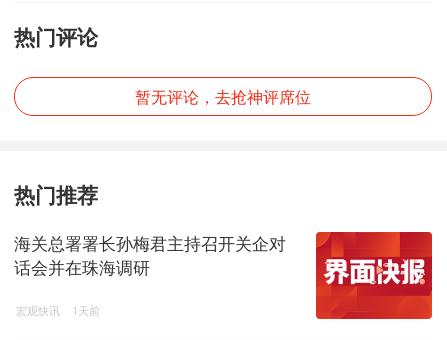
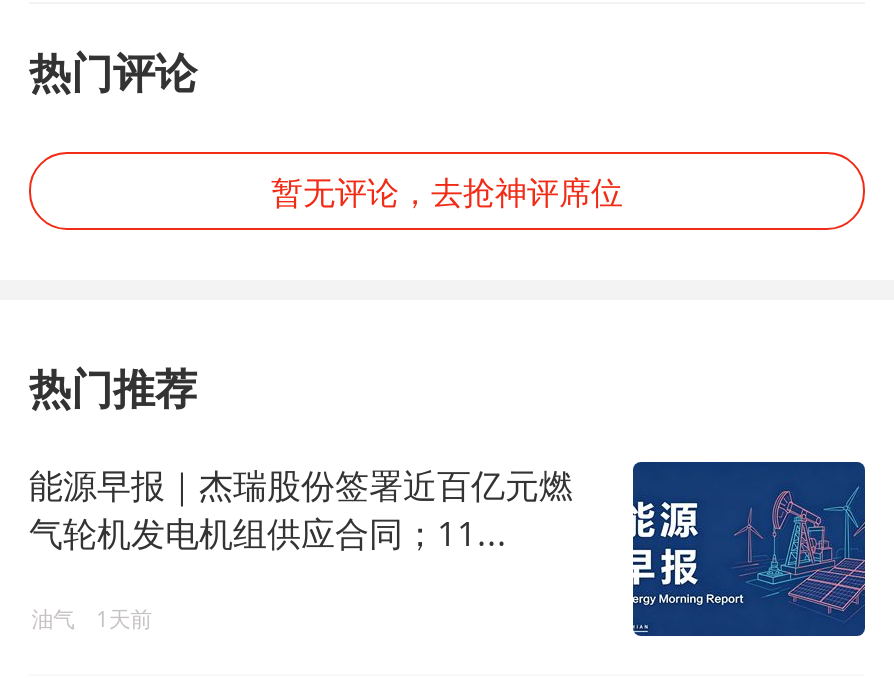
[14,231,433,320] [image] | 海关总署署长孙梅君主持召开关企对 | 话会并在珠海调研 -> [29,460,867,638] [image] | 能源早报｜杰瑞股份签署近百亿元燃 | 气轮机发电机组供应合同；11...
[16,303,60,318] 宏观快讯 -> [31,603,75,634] 油气

